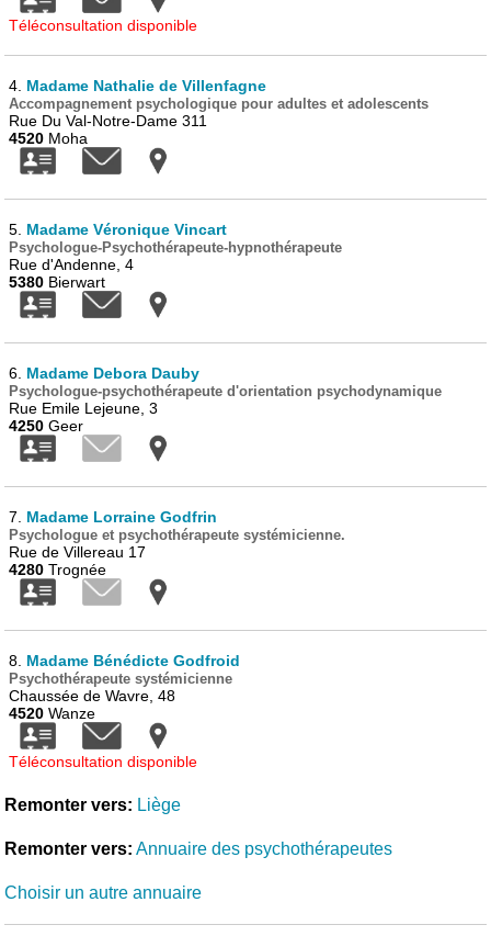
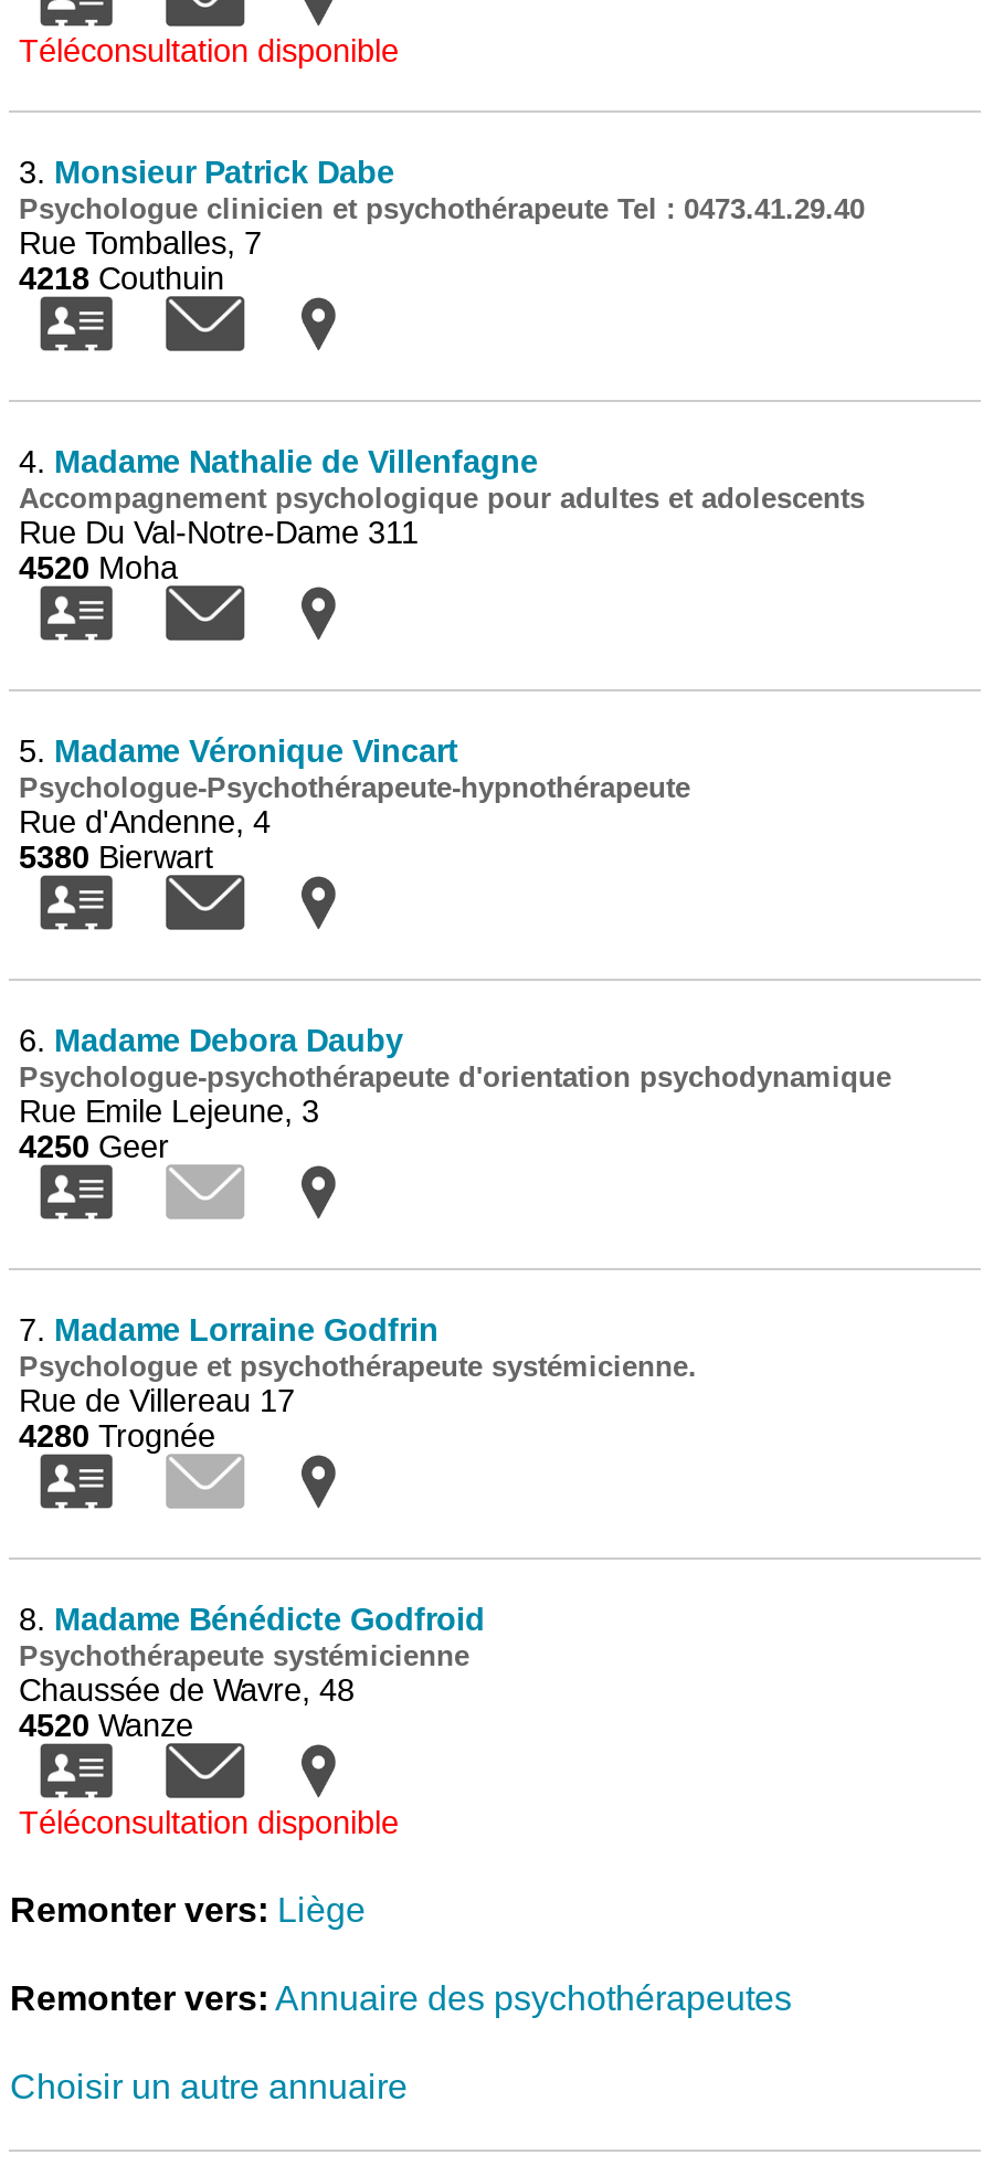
none -> [19,155,865,296] 3. Monsieur Patrick Dabe | Psychologue clinicien et psychothérapeute Tel : 0473.41.29.40 | Rue Tomballes, 7 | 4218 Couthuin

